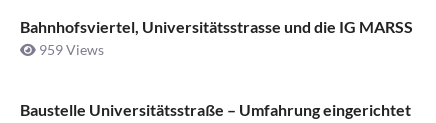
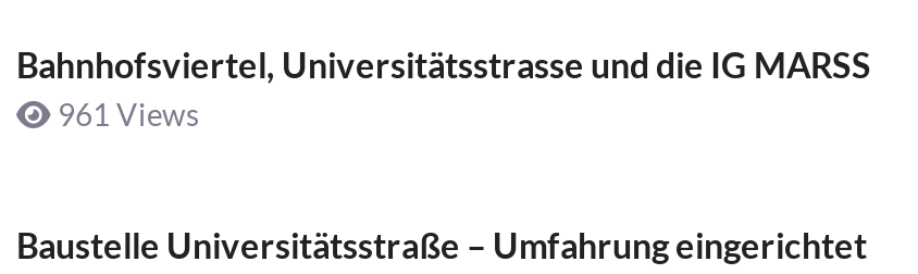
[36,41,104,58] 959 Views -> [51,95,199,132] 961 Views

